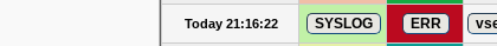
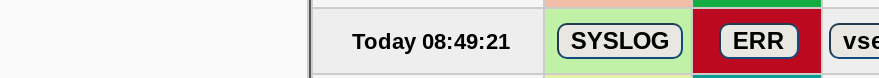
[185,17,279,31] Today 21:16:22 -> [352,29,510,53] Today 08:49:21

